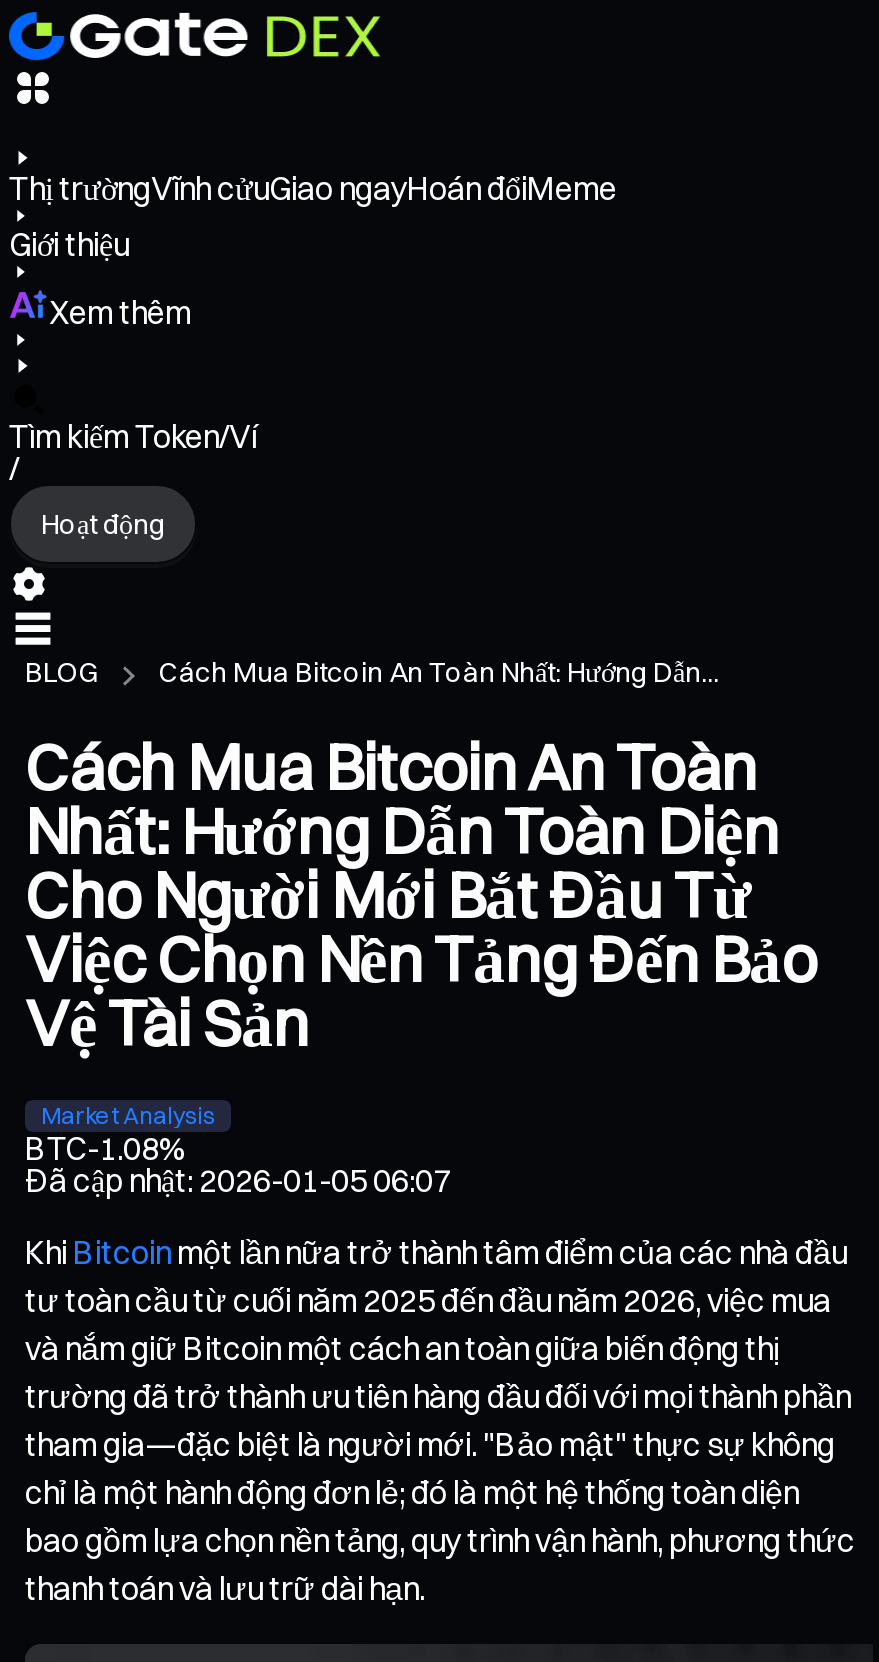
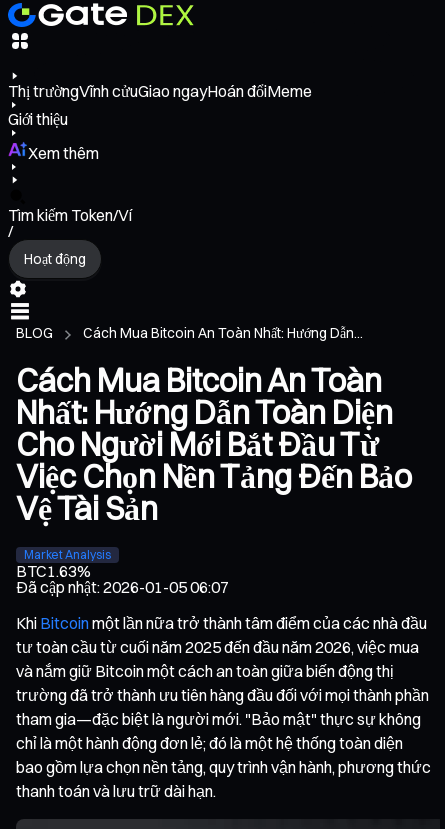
[25,1128,187,1168] BTC-1.08% -> [16,561,91,581] BTC1.63%

